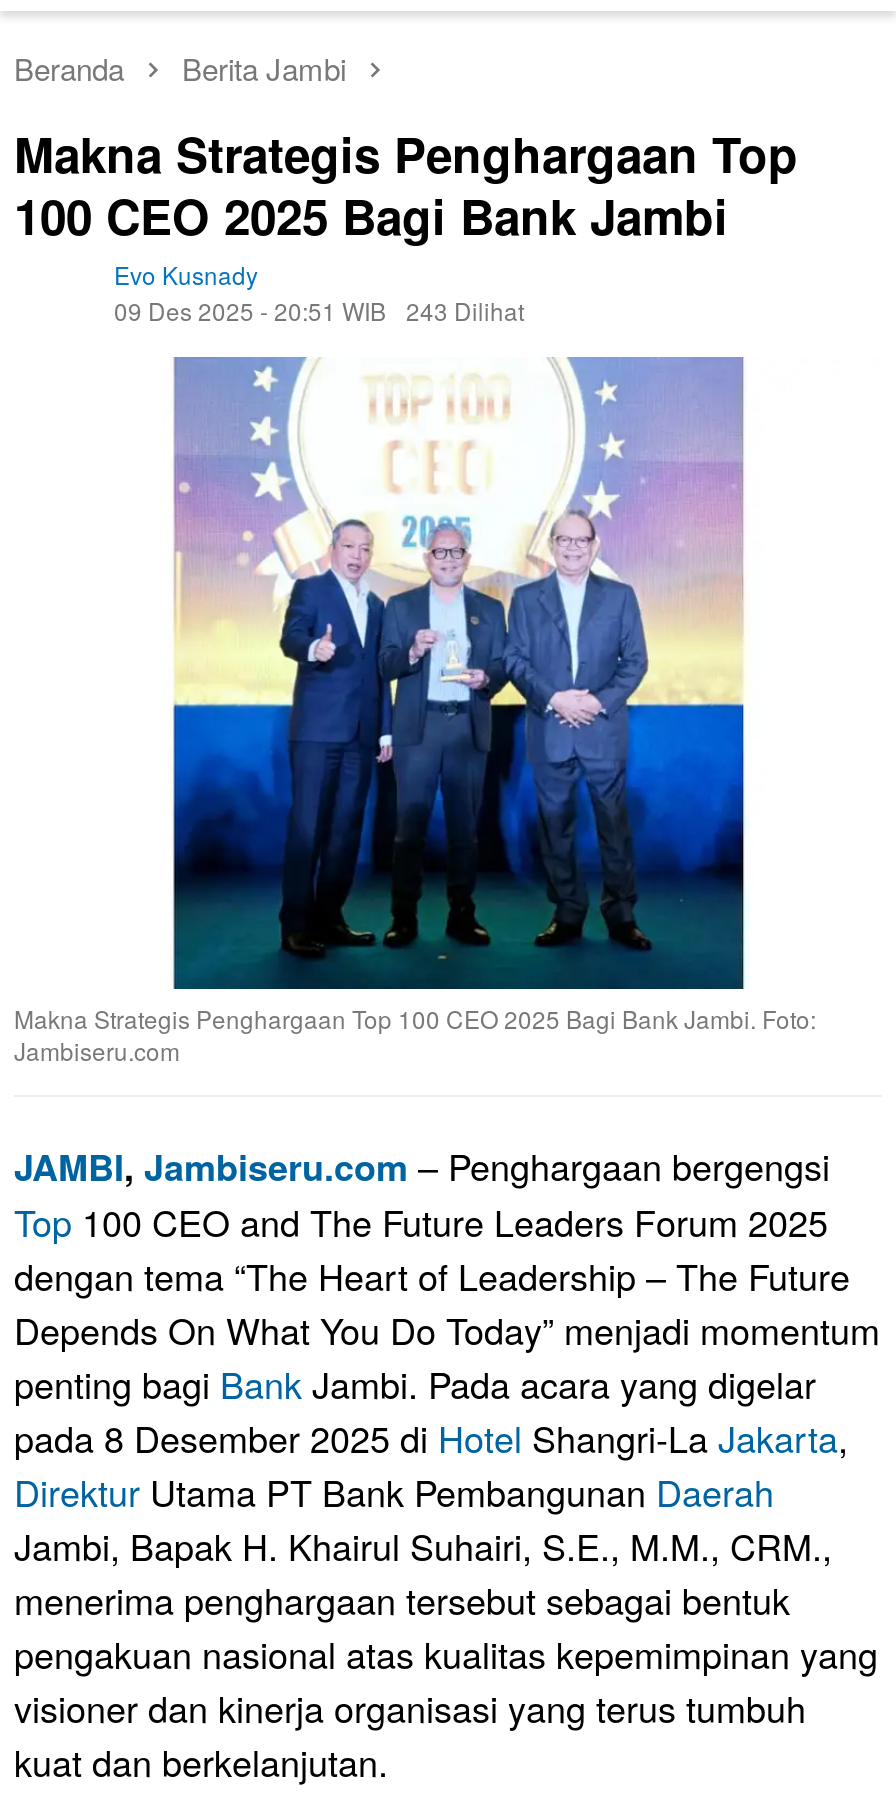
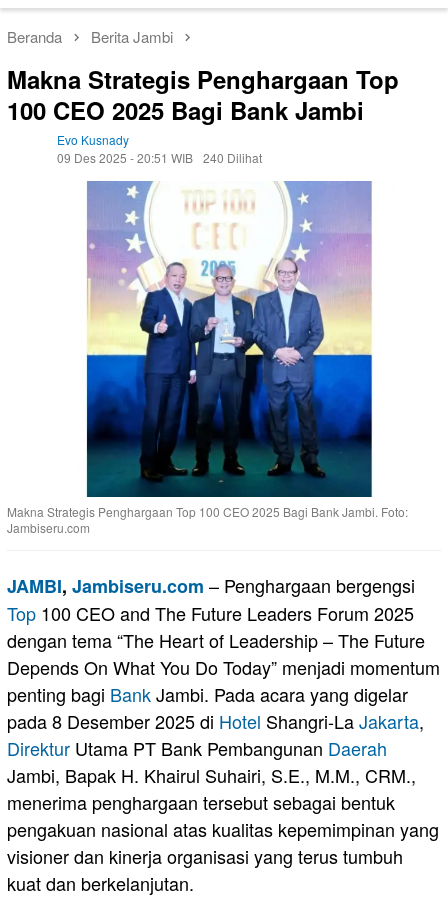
[114,293,524,327] 09 Des 2025 - 20:51 WIB 243 Dilihat -> [57,149,262,166] 09 Des 2025 - 20:51 WIB 240 Dilihat

